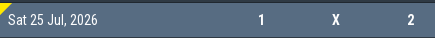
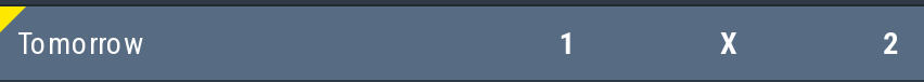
[8,12,98,28] Sat 25 Jul, 2026 -> [17,26,145,60] Tomorrow

